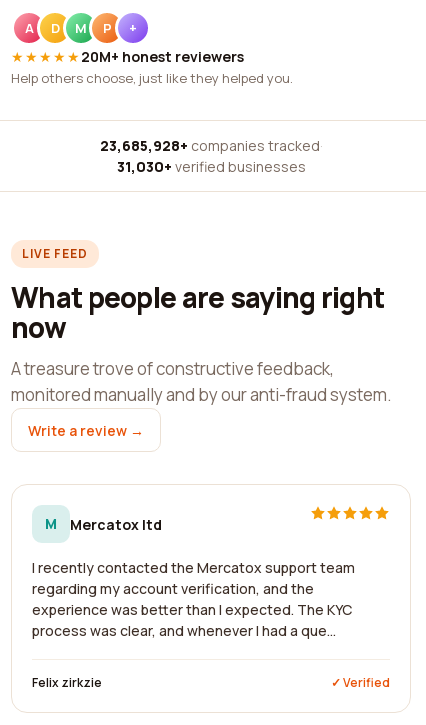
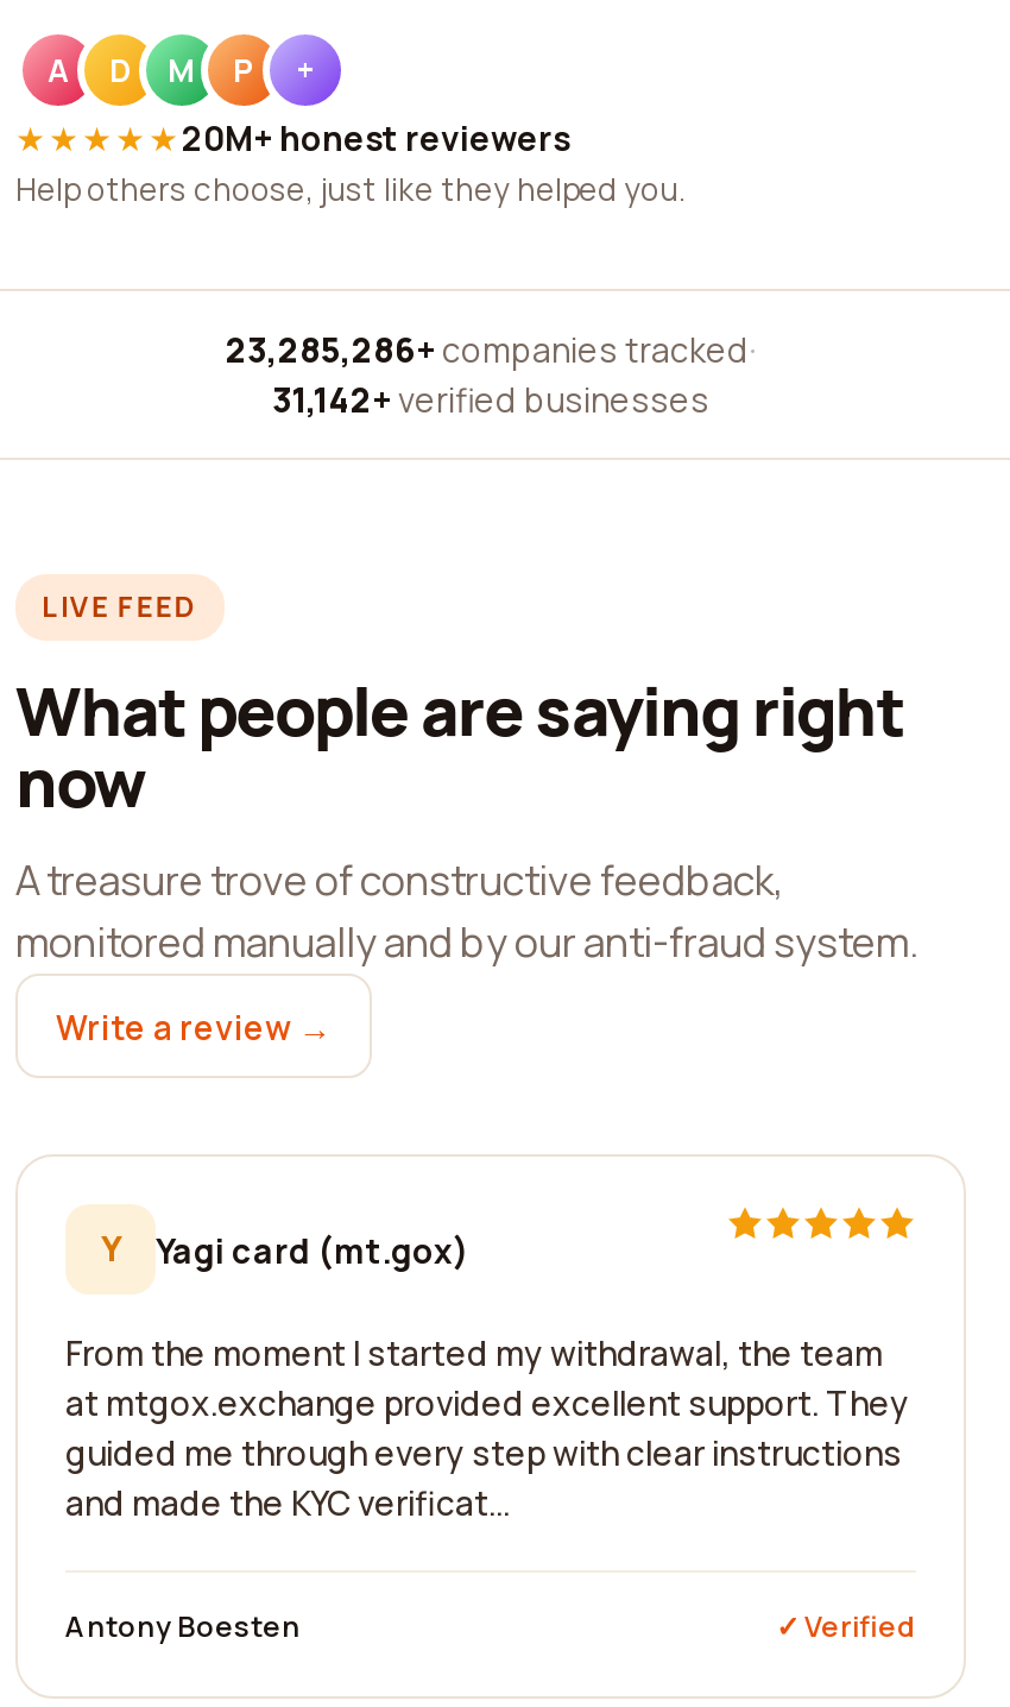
[99,136,322,155] 23,685,928+ companies tracked · -> [226,327,756,372] 23,285,286+ companies tracked ·
[116,157,305,176] 31,030+ verified businesses -> [272,377,709,422] 31,142+ verified businesses
[45,514,162,533] M | Mercatox ltd -> [101,1226,469,1272] Y | Yagi card (mt.gox)
[32,558,355,640] I recently contacted the Mercatox support team | regarding my account verification, and the | experience was better than I expected. The KYC | process was clear, and whenever I had a que... -> [65,1330,909,1525] From the moment I started my withdrawal, the team | at mtgox.exchange provided excellent support. They | guided me through every step with clear instructions | and made the KYC verificat...
[32,674,102,691] Felix zirkzie -> [65,1606,301,1646] Antony Boesten

